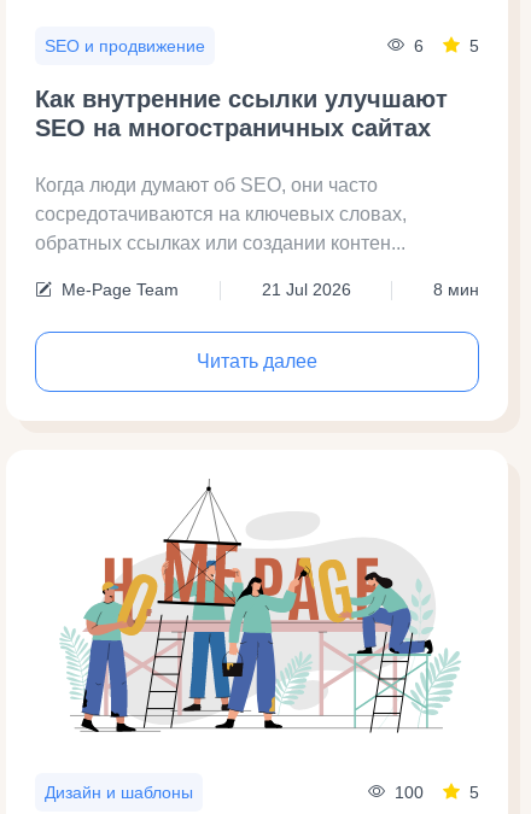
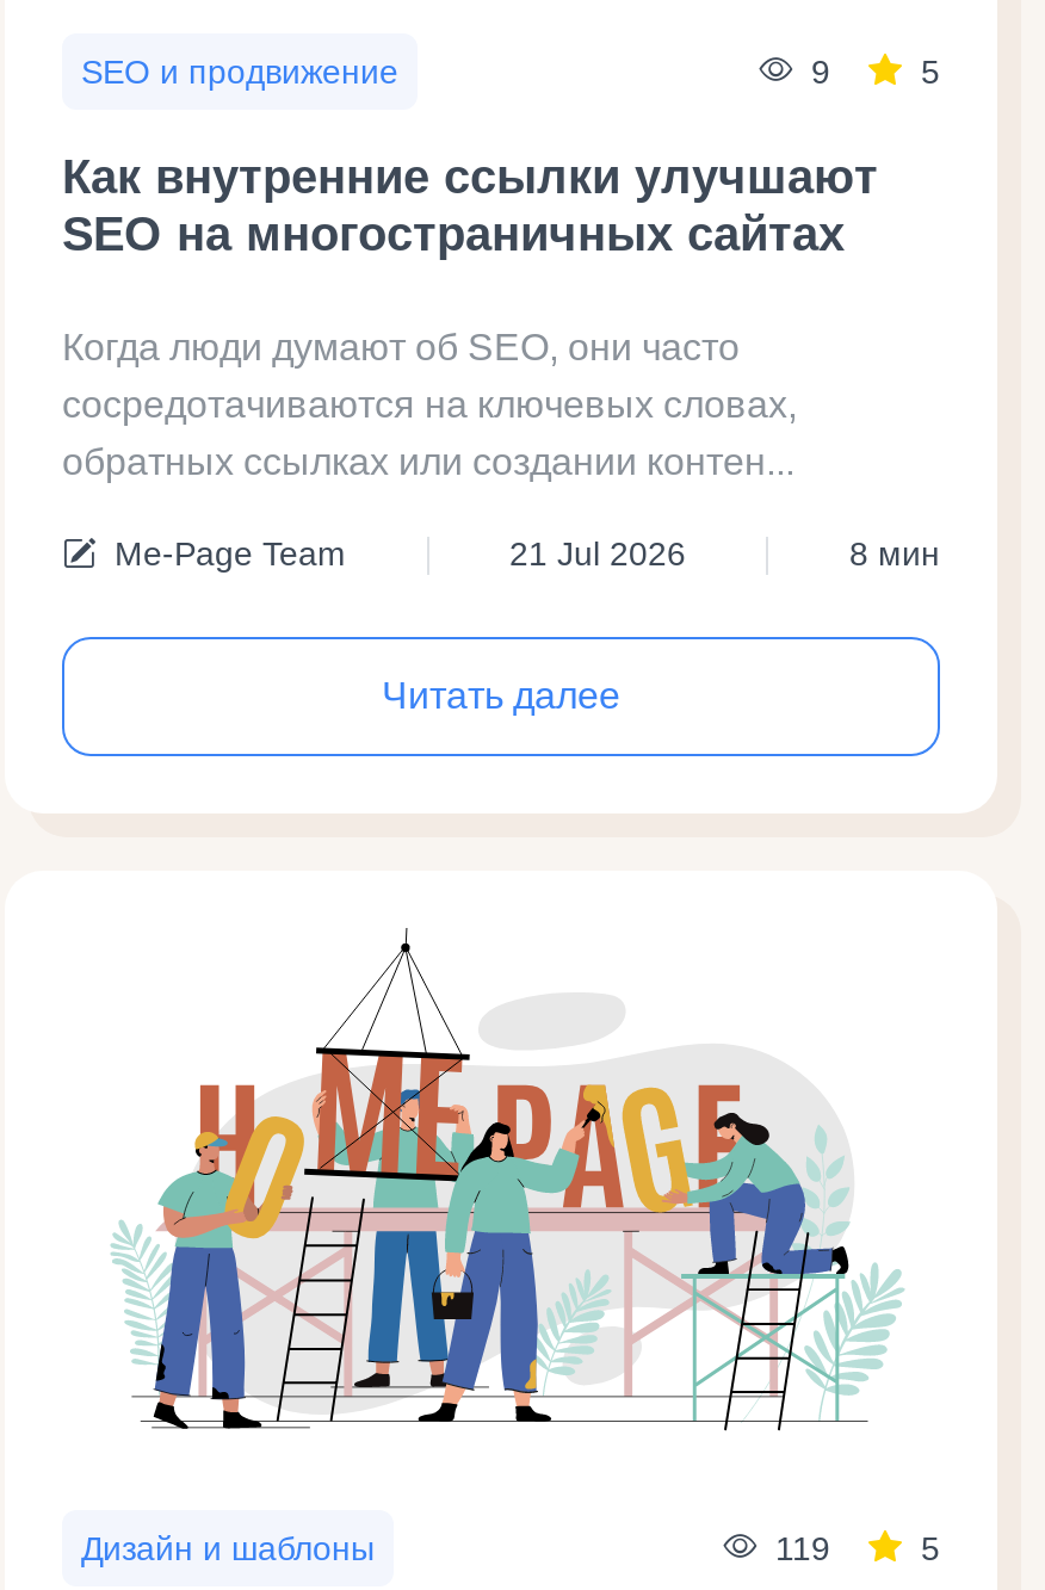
[414,36,424,55] 6 -> [811,51,830,89] 9
[395,782,424,801] 100 -> [775,1528,830,1566] 119

